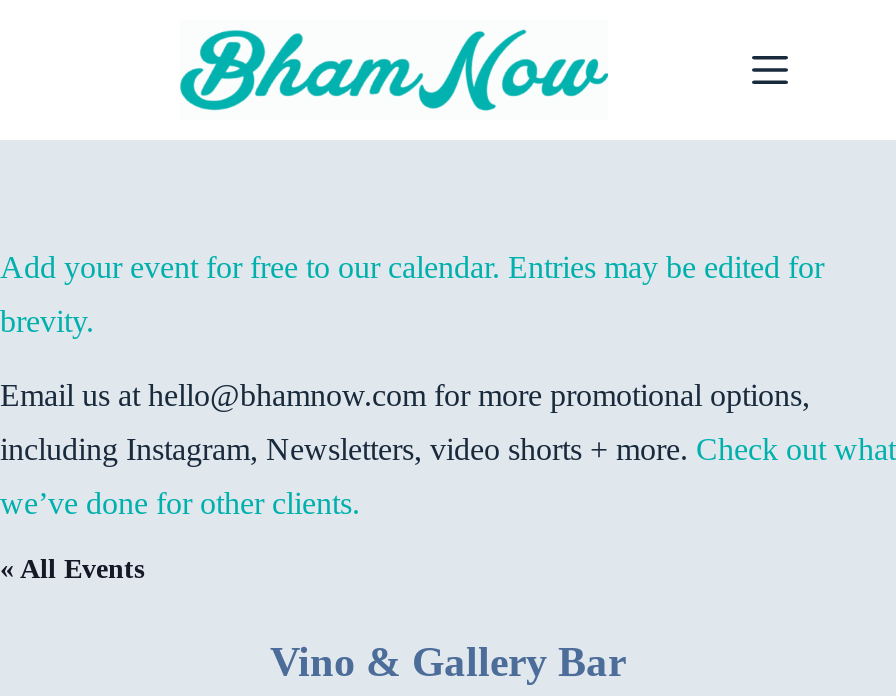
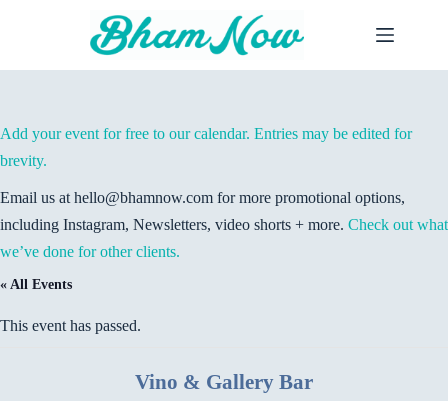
none -> [0,317,141,334] This event has passed.

